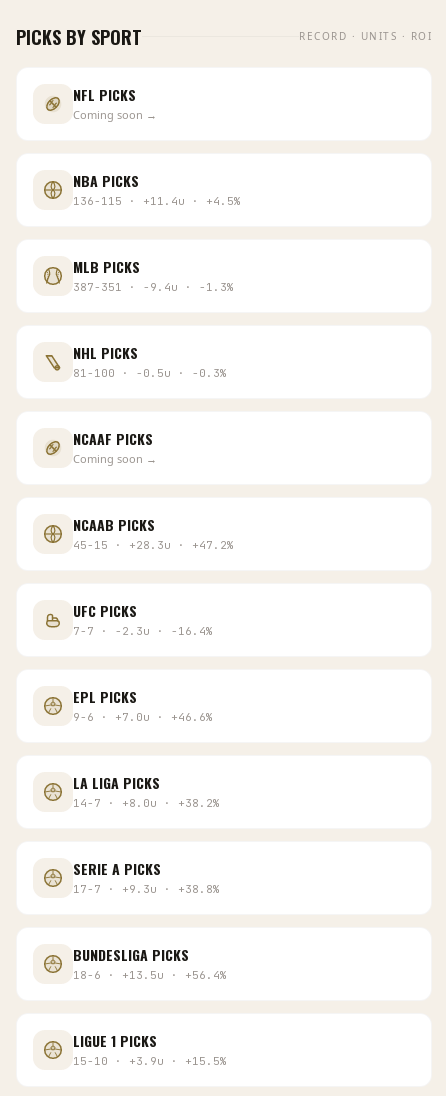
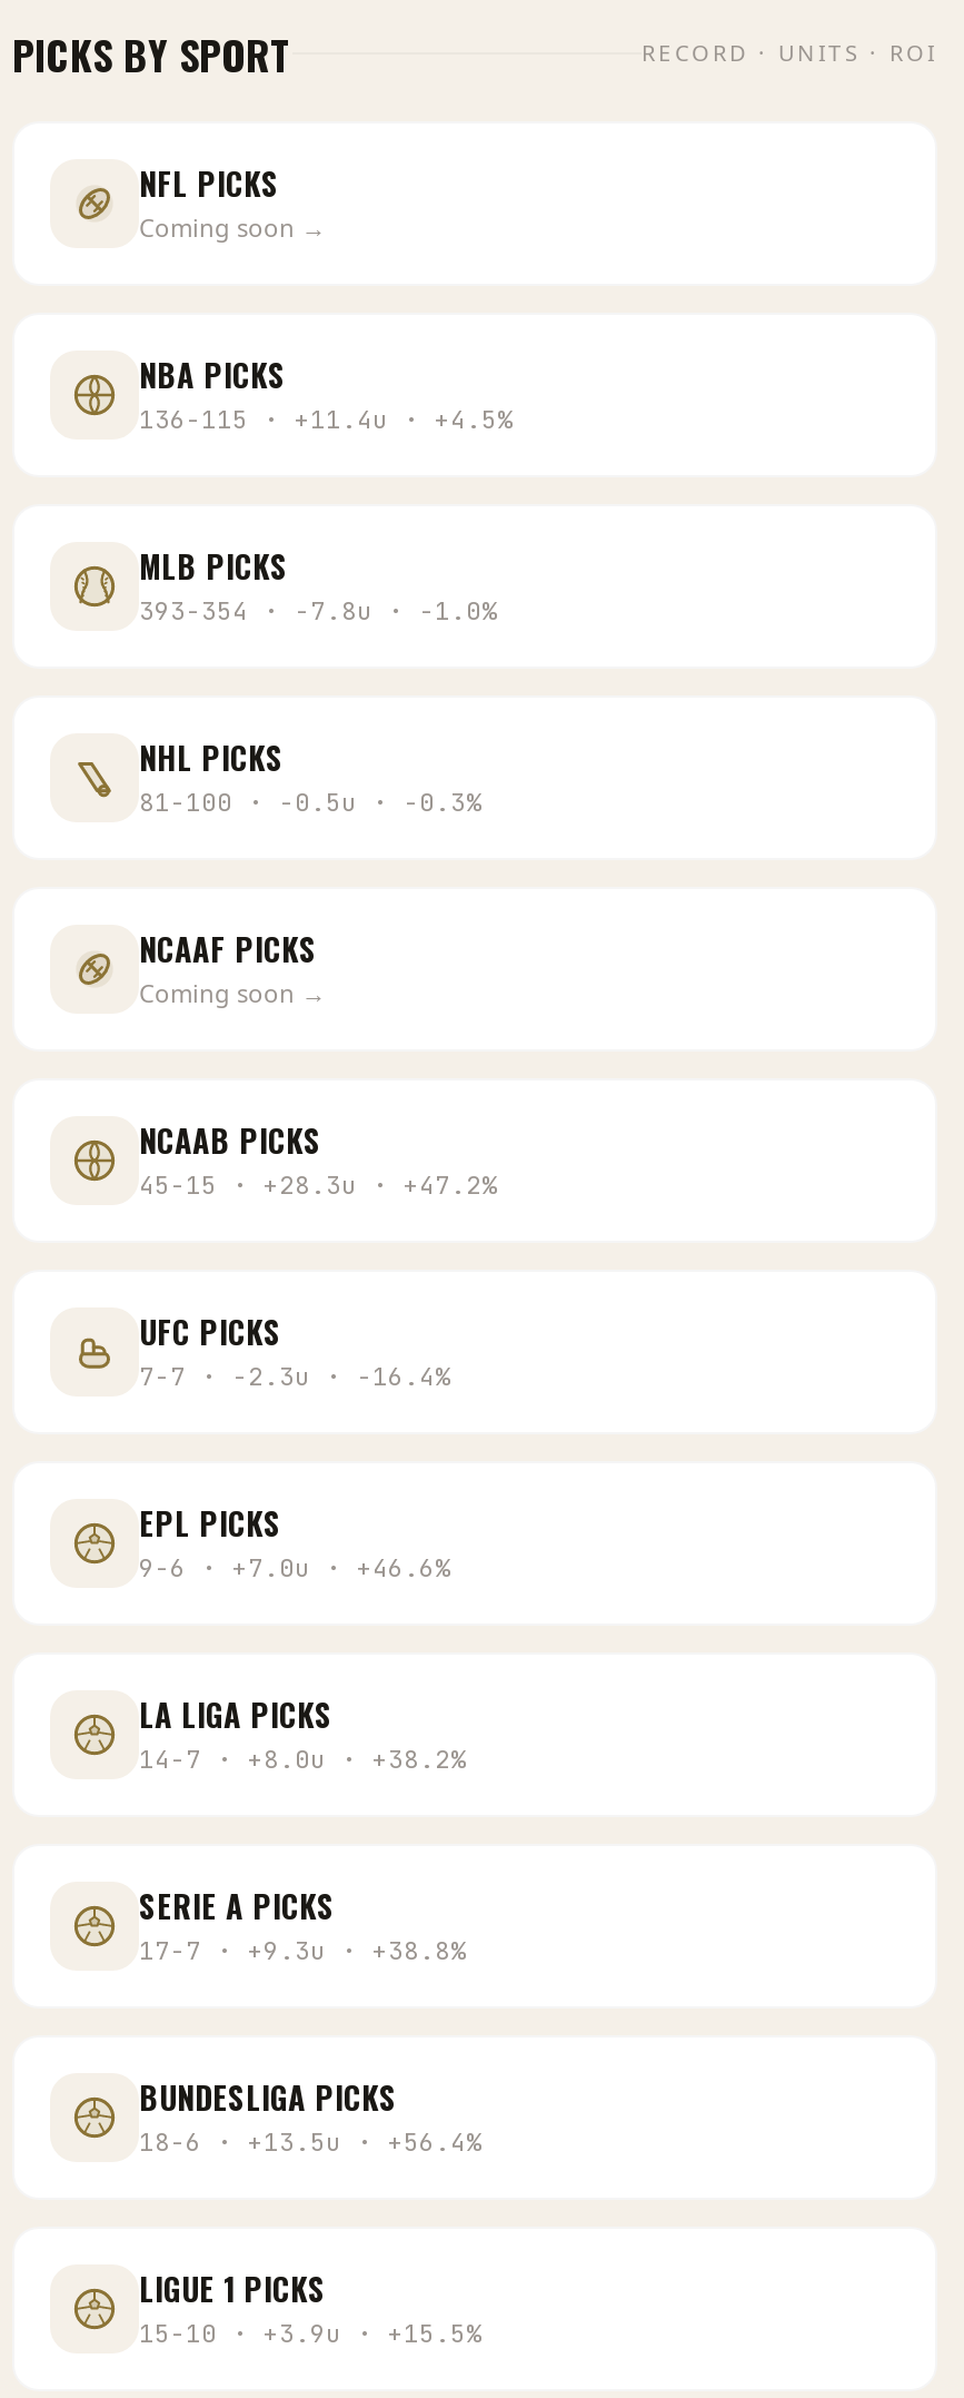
[73,279,234,293] 387 - 351 · -9.4u · -1.3% -> [139,594,497,625] 393 - 354 · -7.8u · -1.0%

